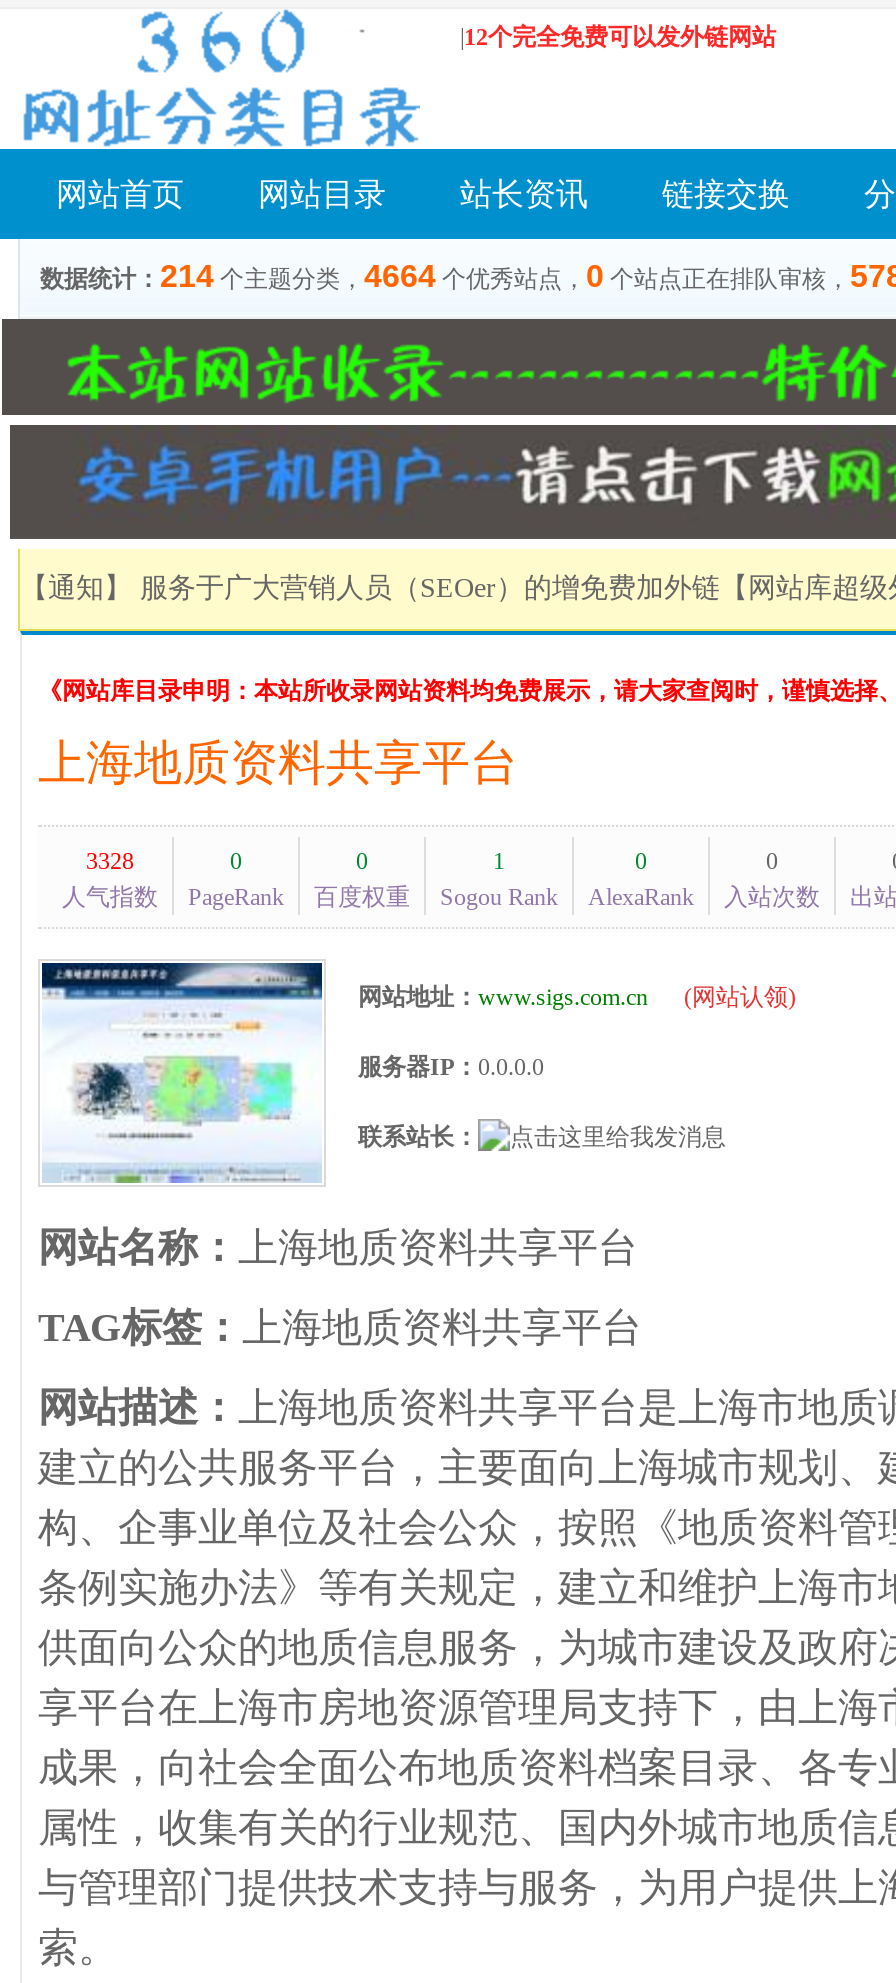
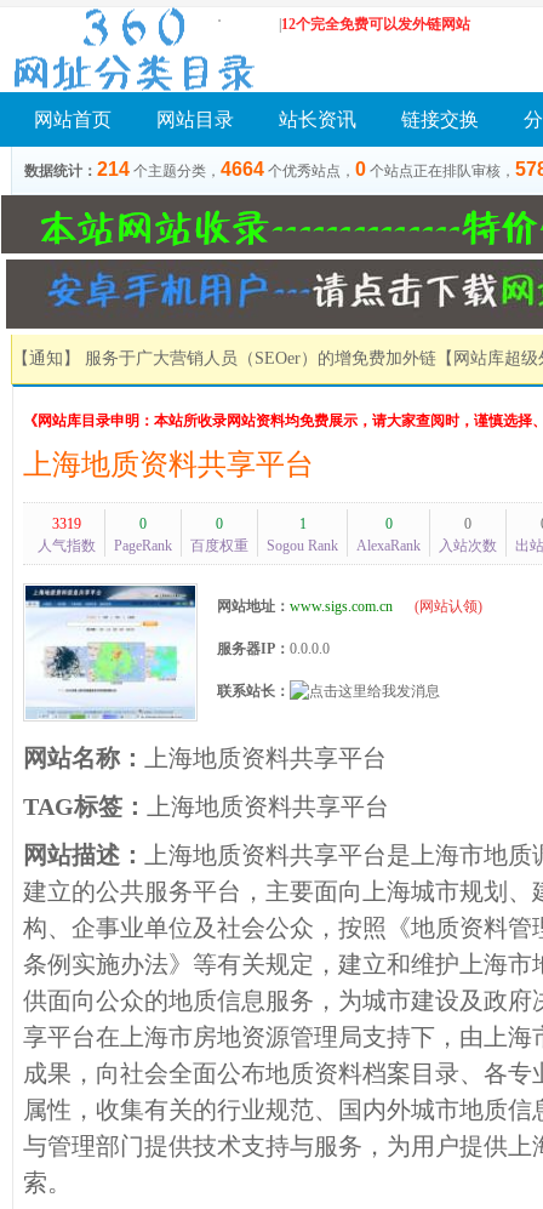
[86,847,134,875] 3328 -> [52,515,81,532] 3319

